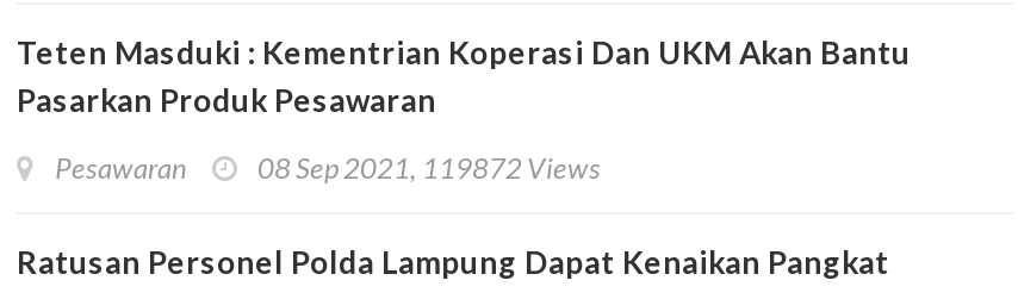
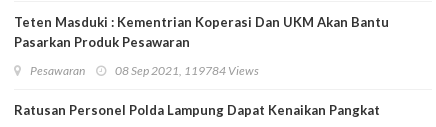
[55,150,601,186] Pesawaran 08 Sep 2021, 119872 Views -> [30,63,259,78] Pesawaran 08 Sep 2021, 119784 Views

